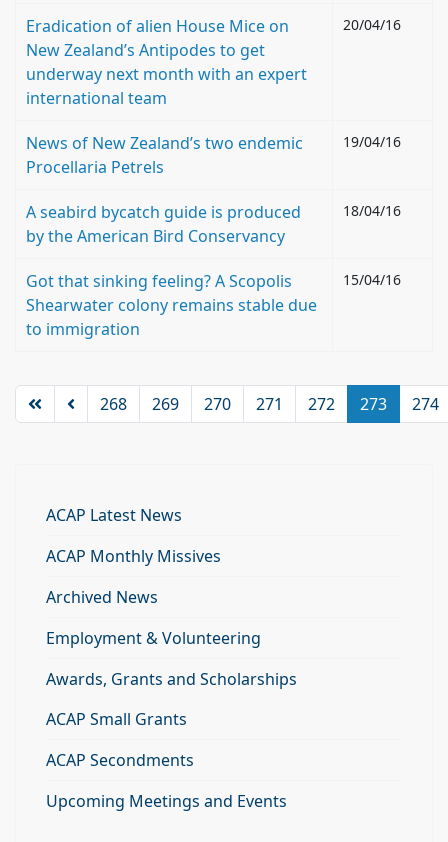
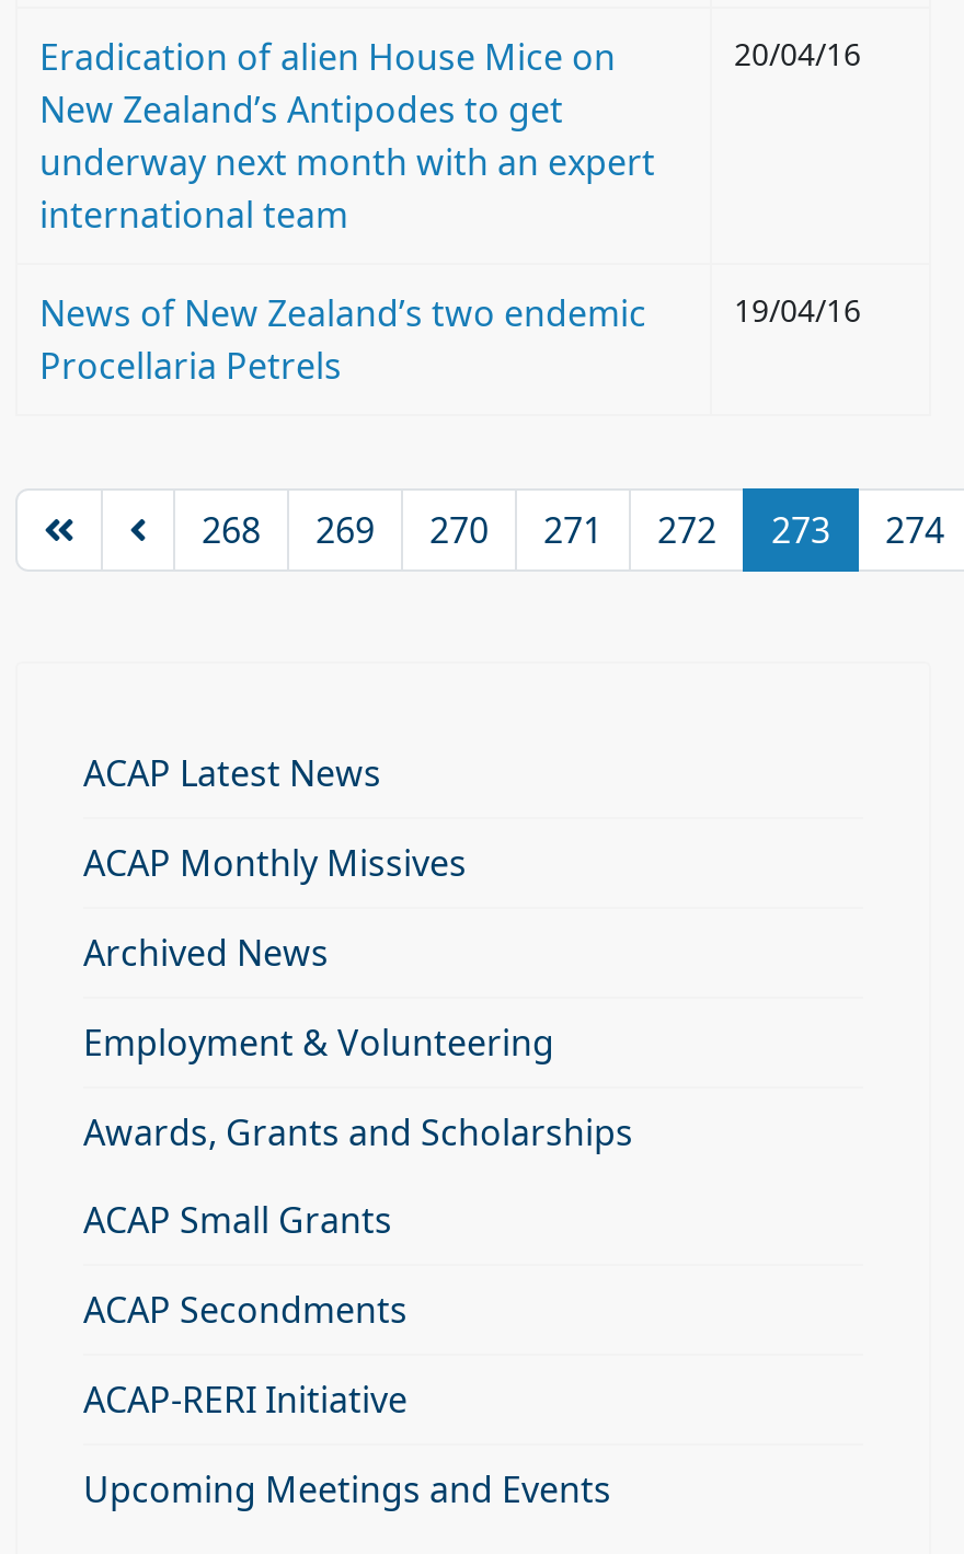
[26,201,301,247] A seabird bycatch guide is produced | by the American Bird Conservancy -> none
[26,201,401,340] 18/04/16 | Got that sinking feeling? A Scopolis | Shearwater colony remains stable due | to immigration -> none
[343,270,401,289] 15/04/16 -> none
moved [46,393,439,771] -> [83,506,944,1334]: 268 | 269 | 270 | ... | ACAP Small Grants | ACAP Secondments
none -> [83,1375,408,1424] ACAP-RERI Initiative

